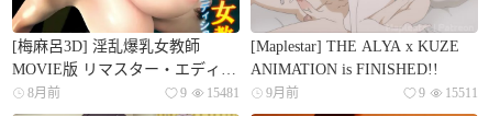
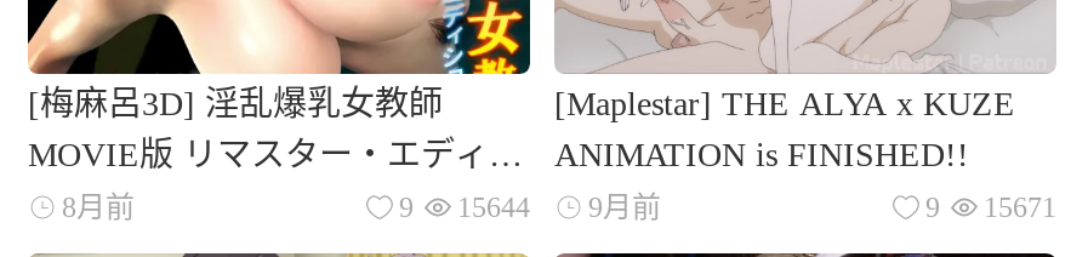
[180,86,299,101] 9 15481 9月前 -> [399,190,661,224] 9 15644 9月前
[419,86,478,101] 9 15511 -> [925,190,1056,224] 9 15671

